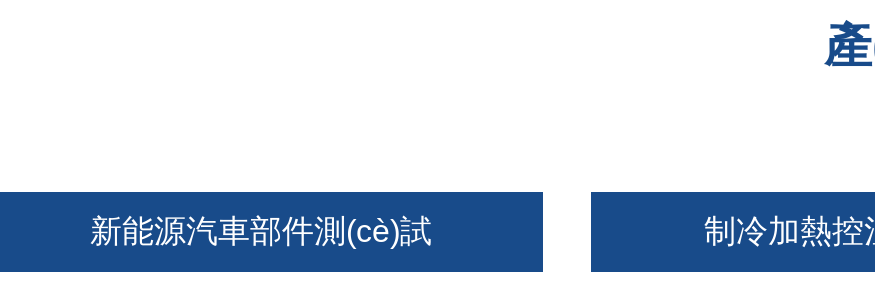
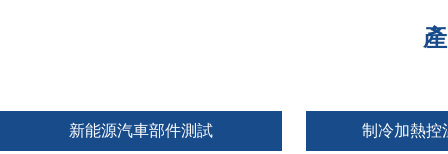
[90,214,432,248] 新能源汽車部件測(cè)試 -> [69,122,213,139] 新能源汽車部件測試

